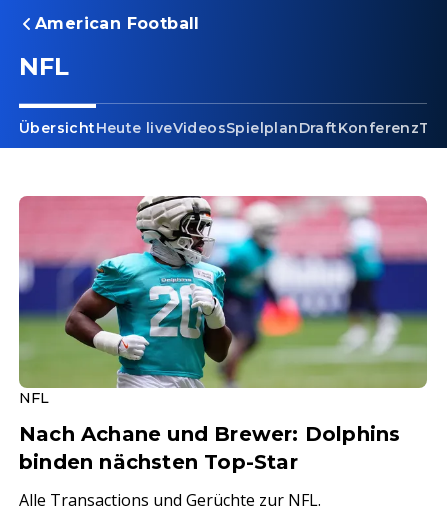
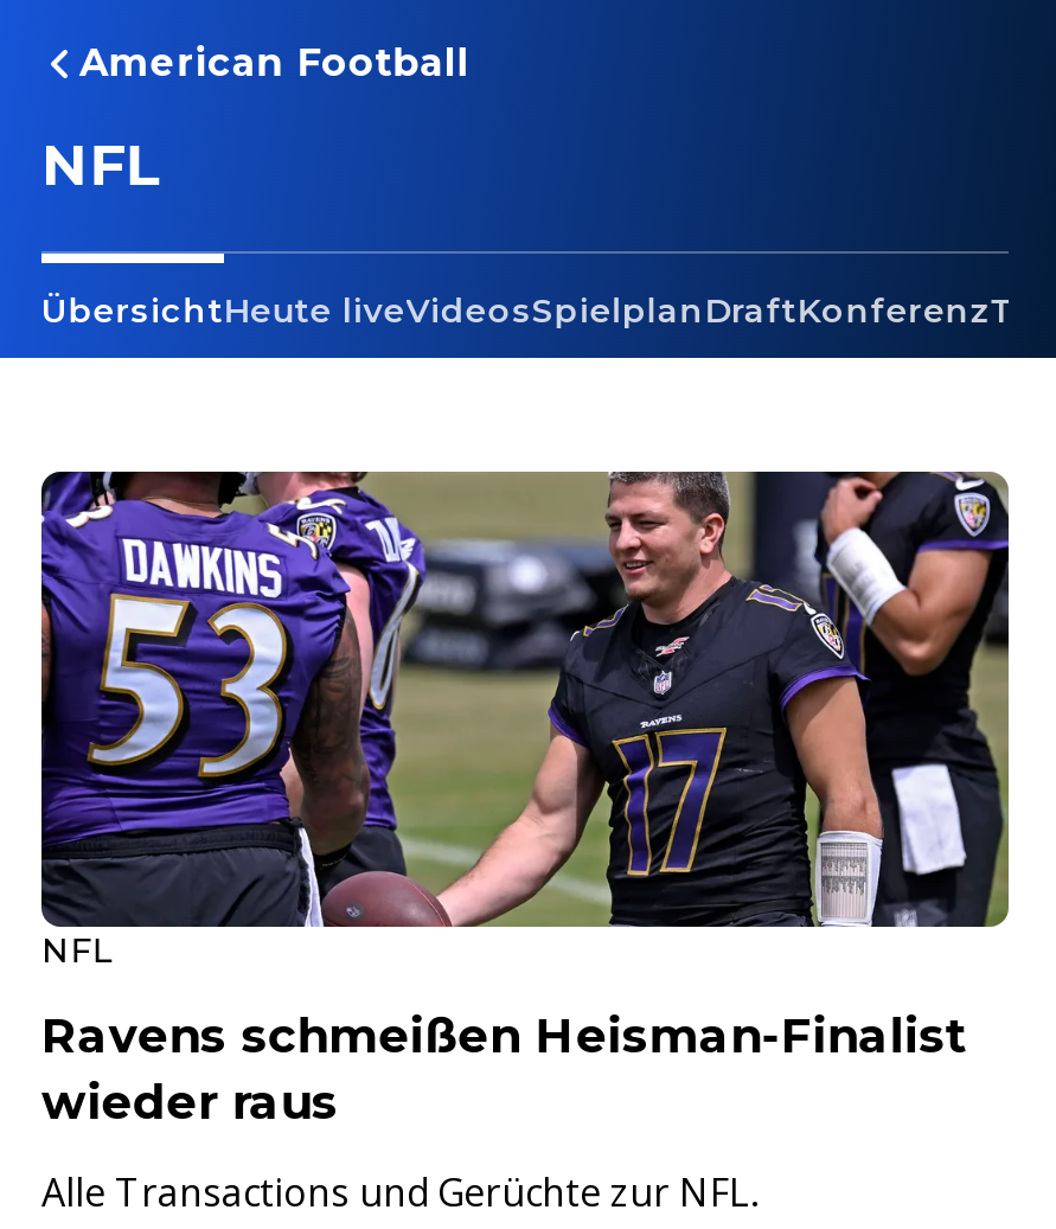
[18,195,428,474] [image] | Nach Achane und Brewer: Dolphins | binden nächsten Top-Star -> [39,469,1011,1131] [image] | Ravens schmeißen Heisman-Finalist | wieder raus

